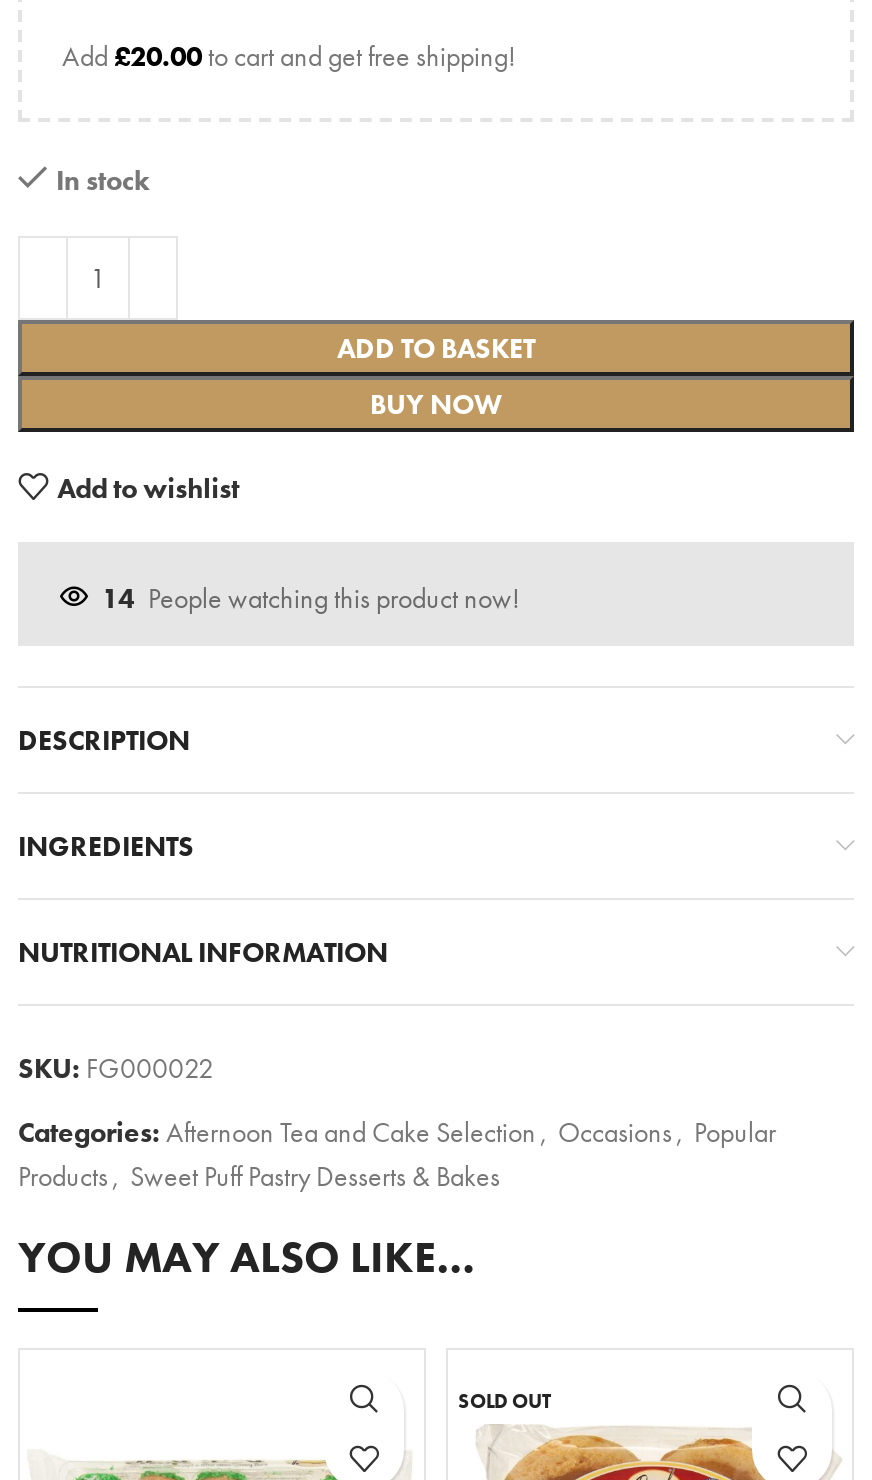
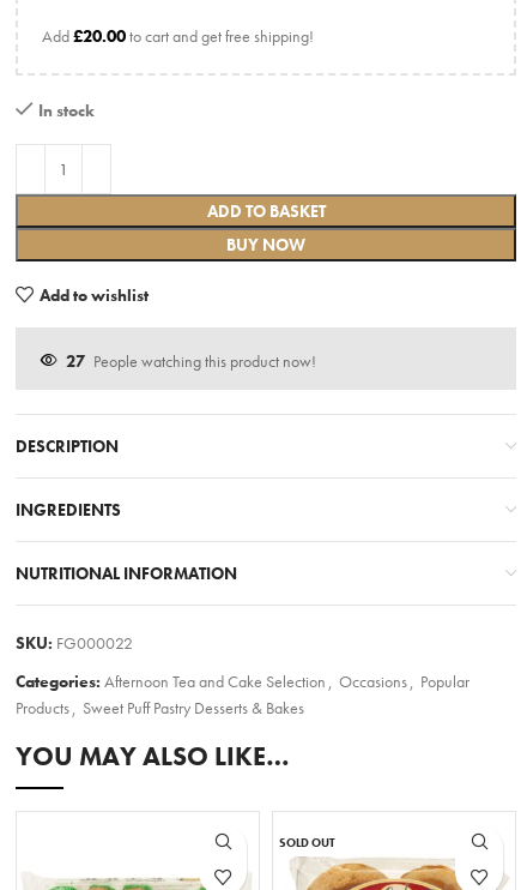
[102,580,520,616] 14 People watching this product now! -> [66,350,316,372] 27 People watching this product now!

